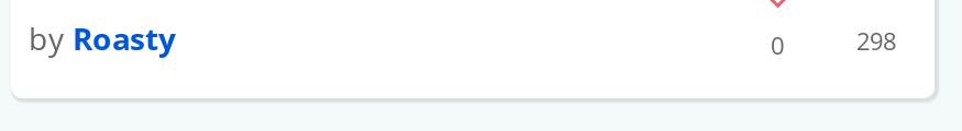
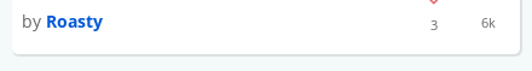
[771,24,896,61] 0 | 298 -> [430,13,495,34] 3 | 6k

